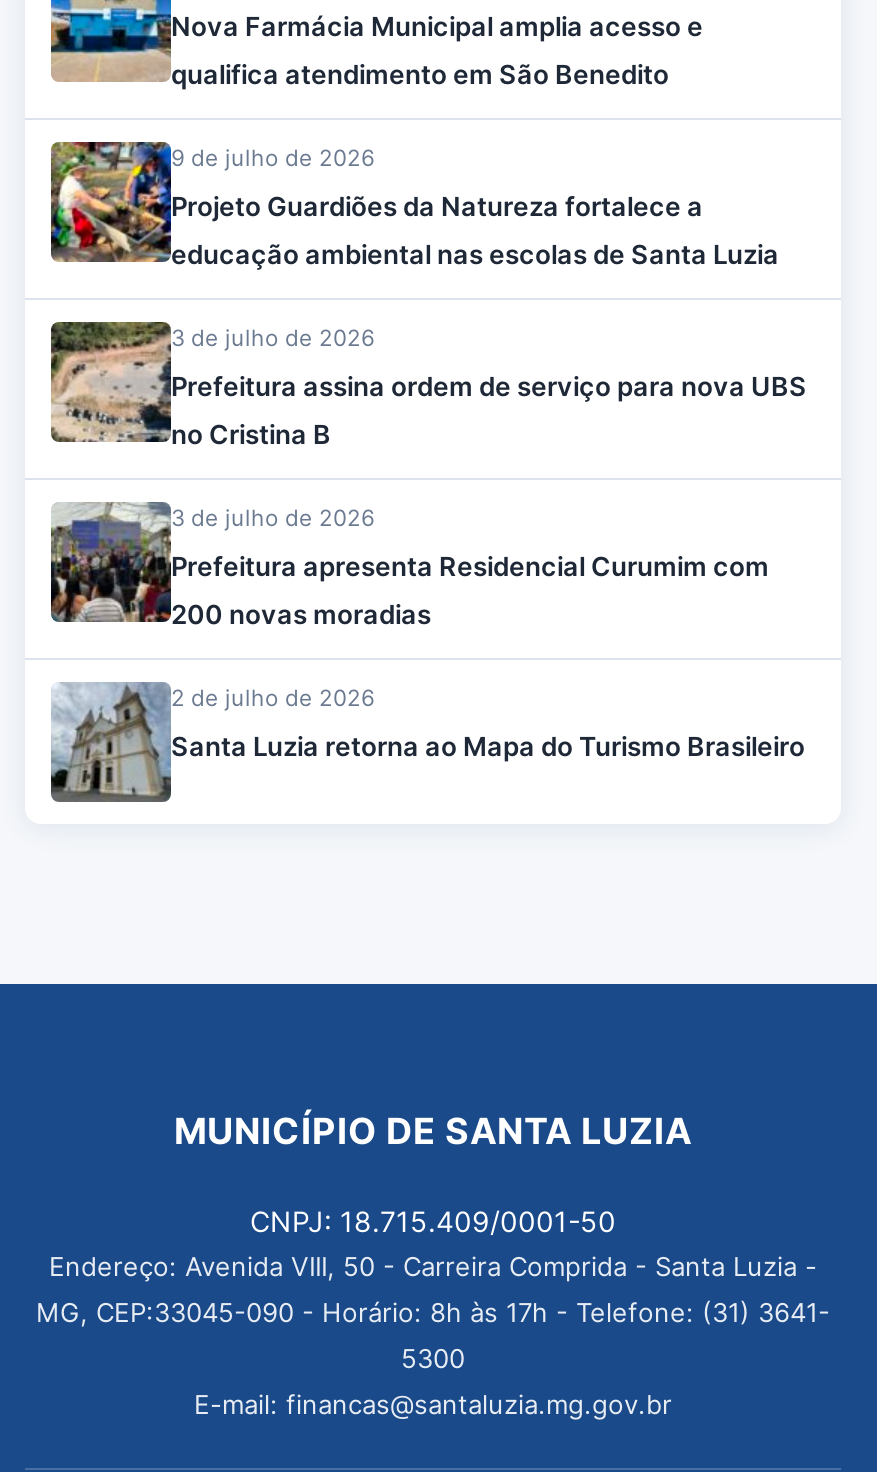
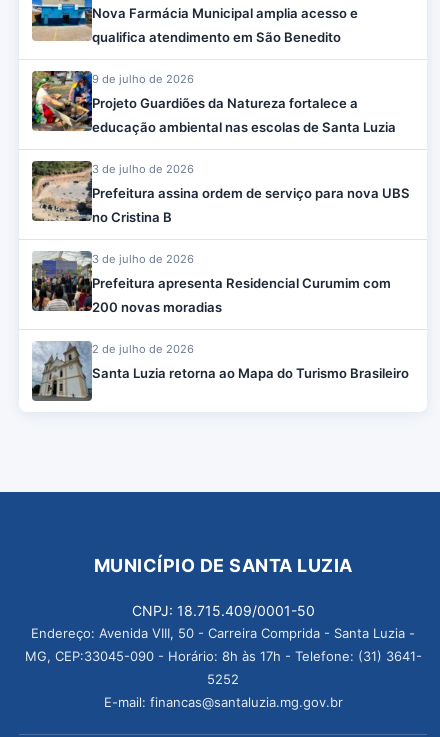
[401,1342,465,1374] 5300 -> [207,671,239,687] 5252

